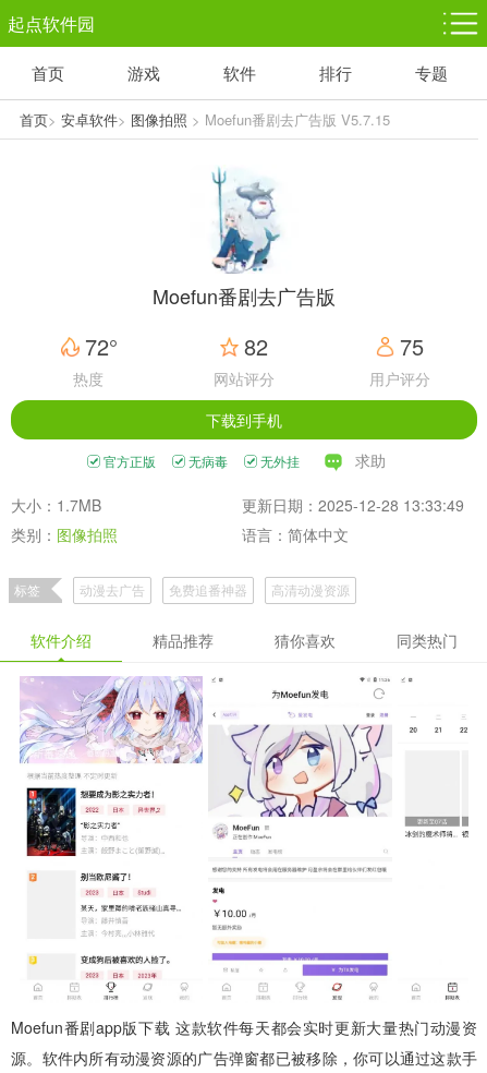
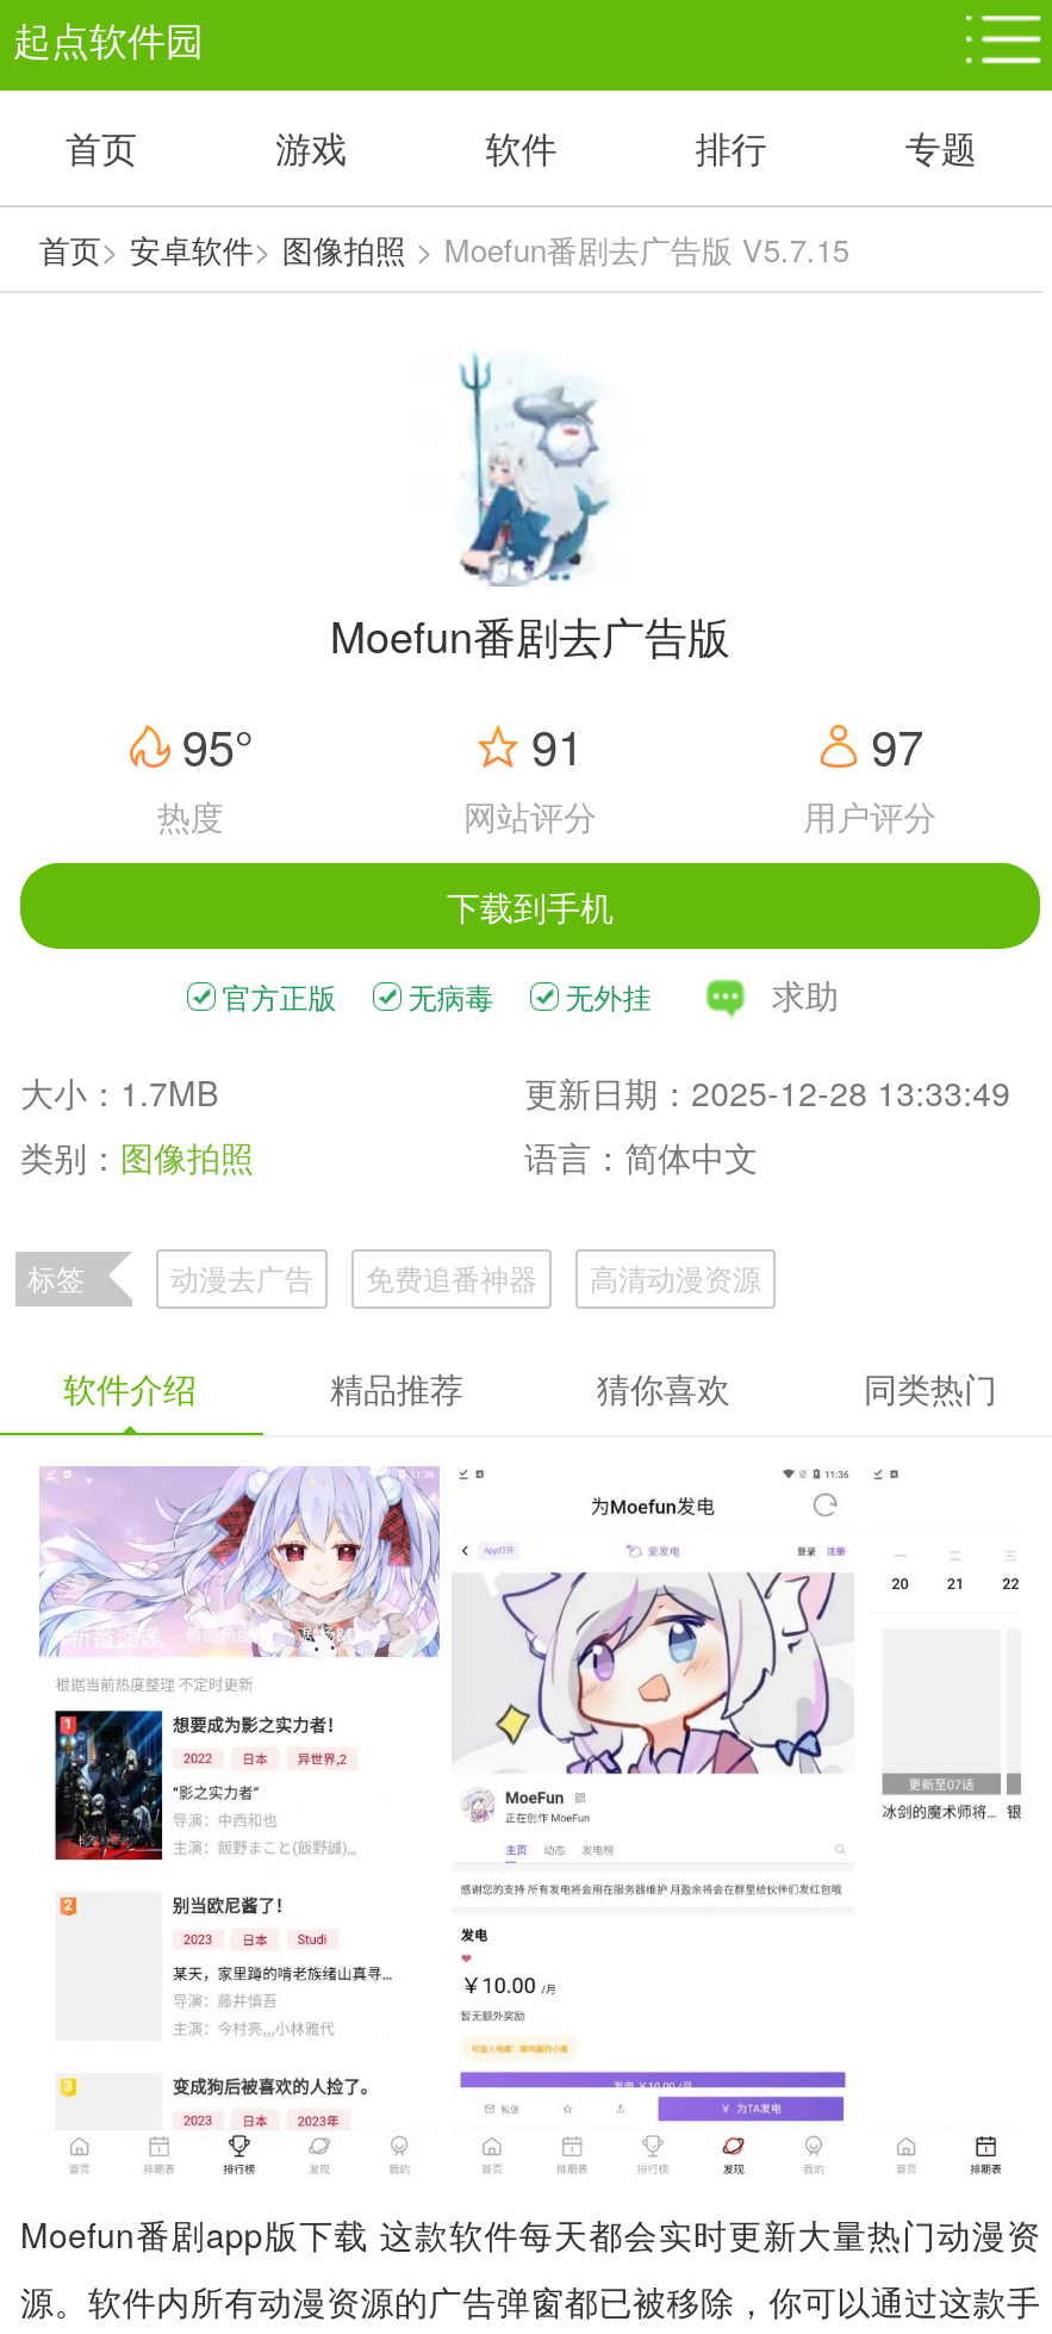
[85,330,117,362] 72° -> [182,710,253,779] 95°
[245,330,269,362] 82 -> [531,710,584,779] 91
[400,330,424,362] 75 -> [871,710,924,779] 97

